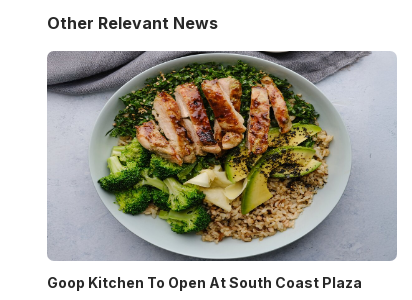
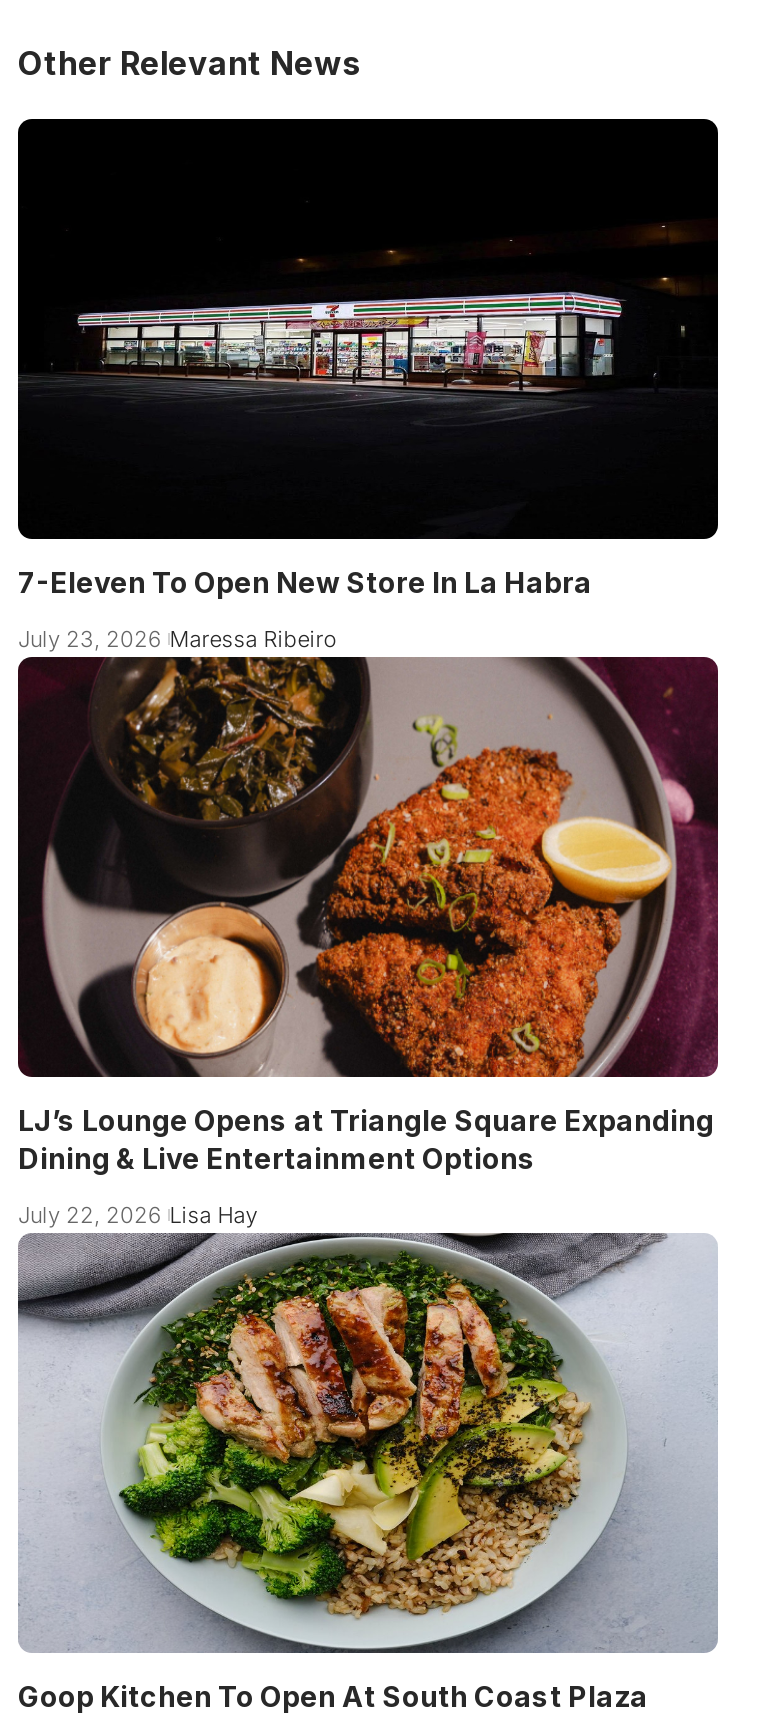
none -> [16,117,720,653] [image] | 7-Eleven To Open New Store In La Habra | July 23, 2026 Maressa Ribeiro
none -> [16,655,720,1229] [image] | LJ’s Lounge Opens at Triangle Square Expanding | Dining & Live Entertainment Options | July 22, 2026 Lisa Hay

